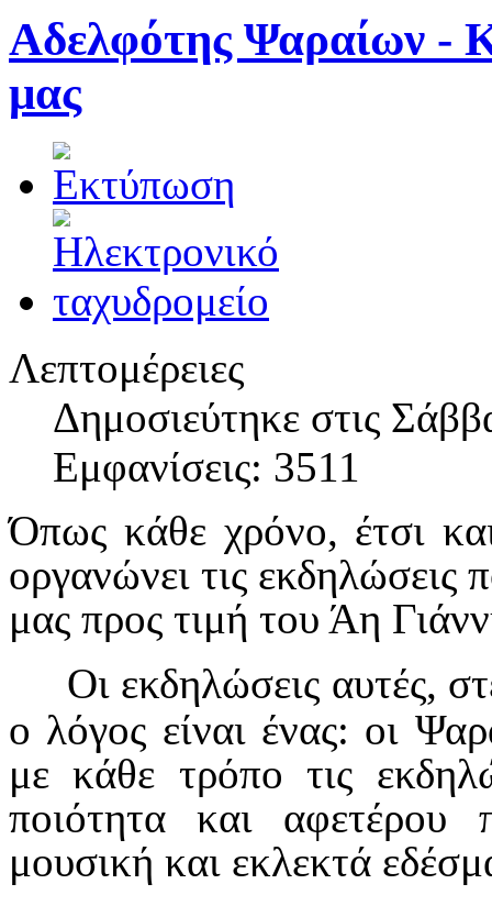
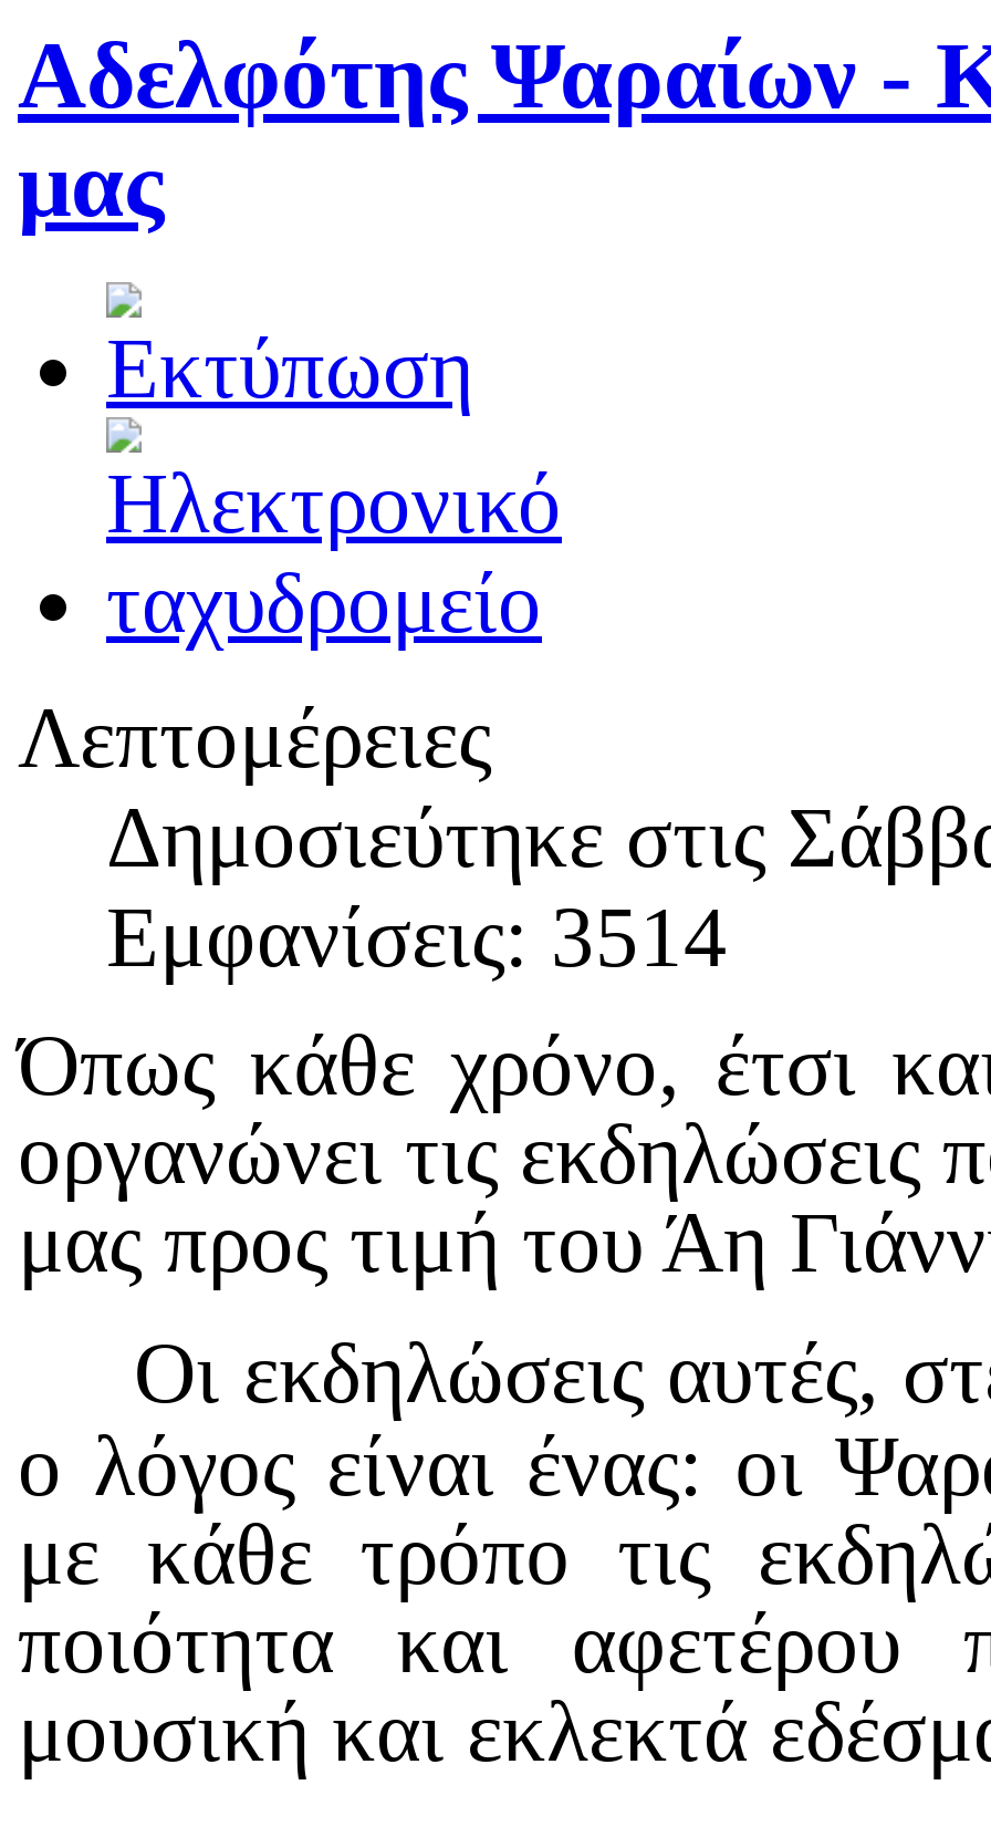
[53,443,360,490] Εμφανίσεις: 3511 -> [106,888,728,983] Εμφανίσεις: 3514

